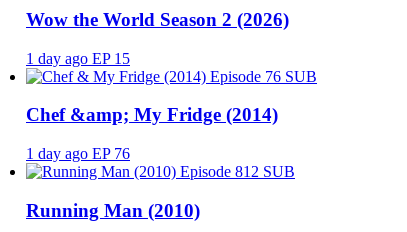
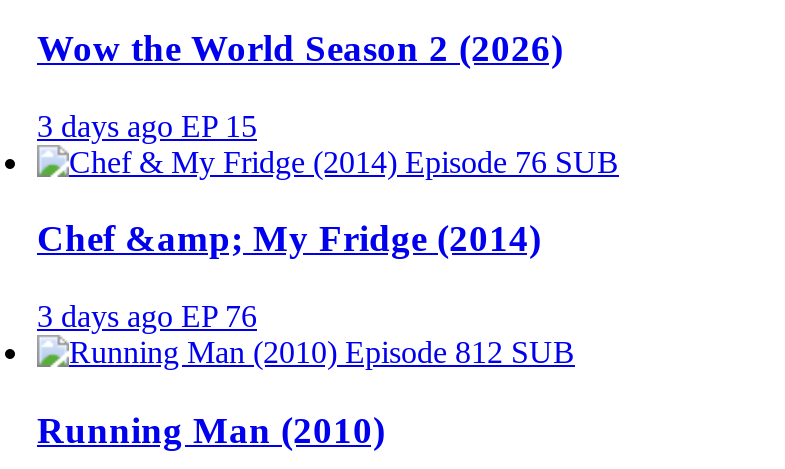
[26,50,130,67] 1 day ago EP 15 -> [37,108,257,142] 3 days ago EP 15
[26,145,130,162] 1 day ago EP 76 -> [37,299,257,333] 3 days ago EP 76

